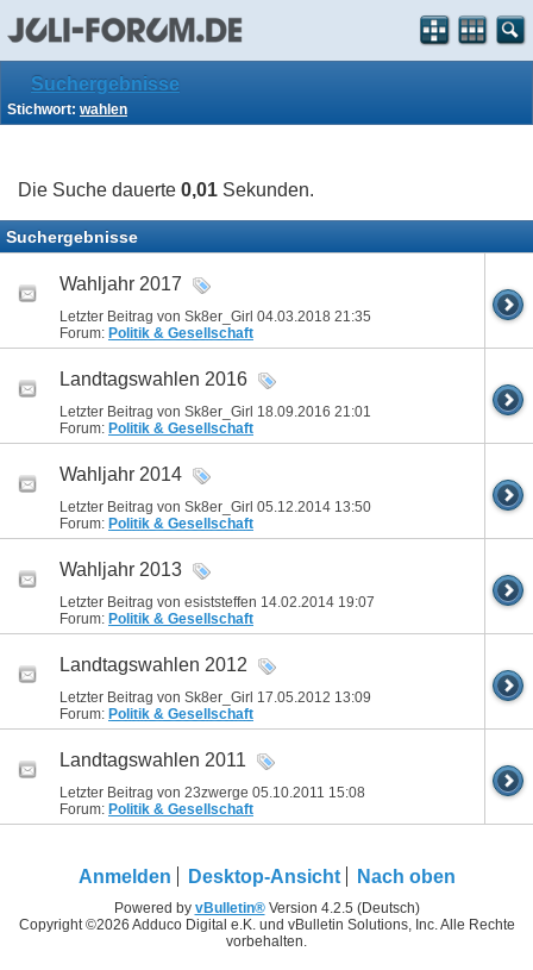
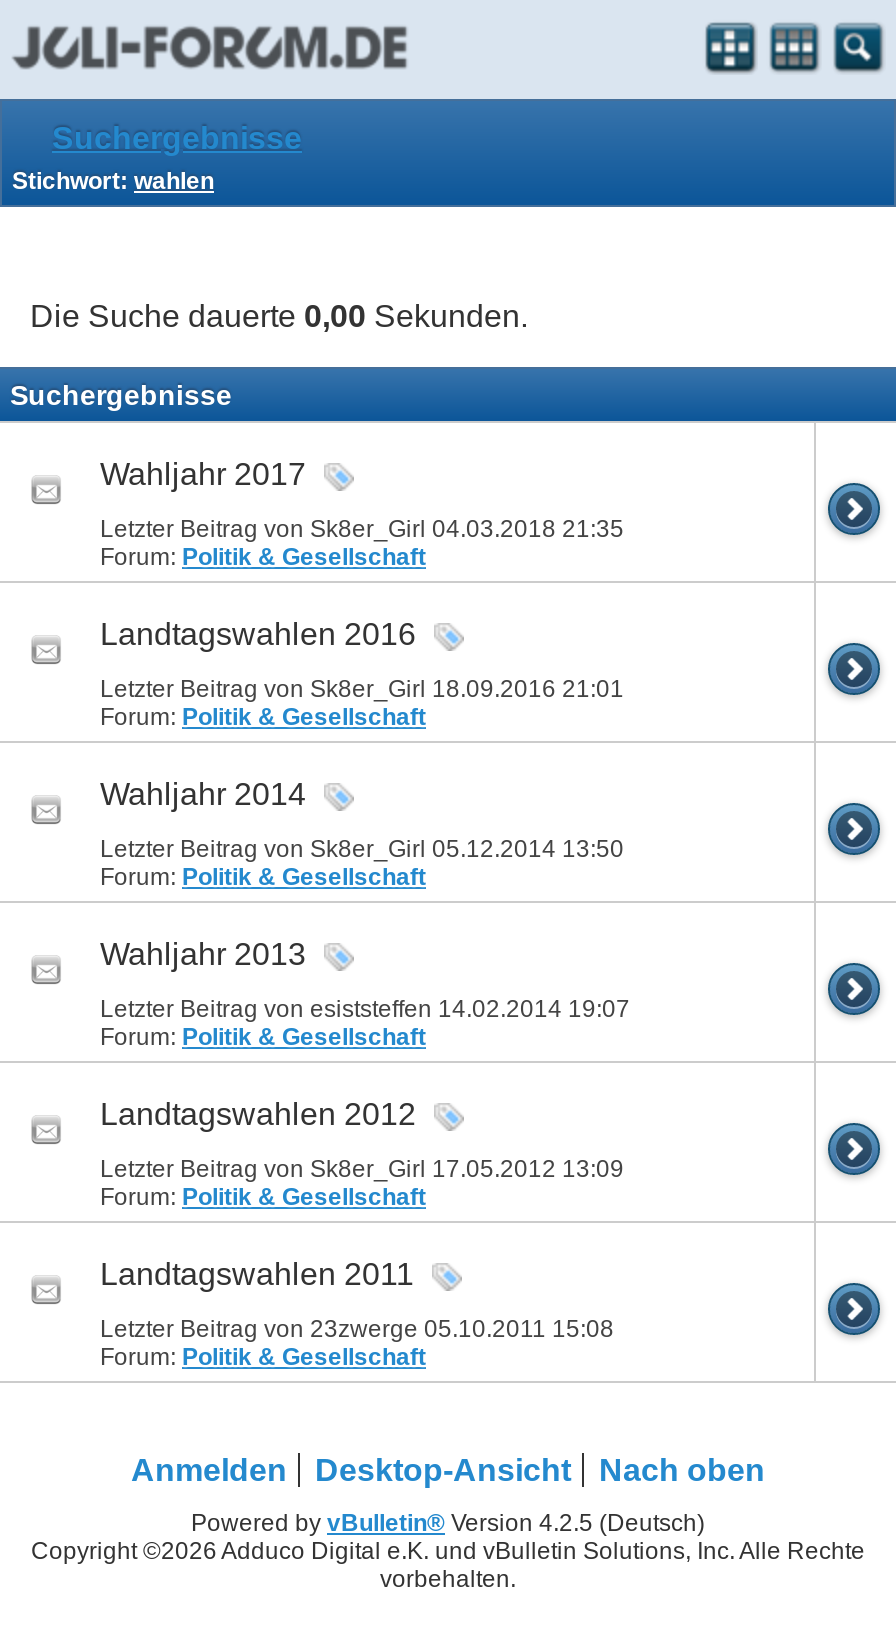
[18,180,314,200] Die Suche dauerte 0,01 Sekunden. -> [30,299,528,333] Die Suche dauerte 0,00 Sekunden.

